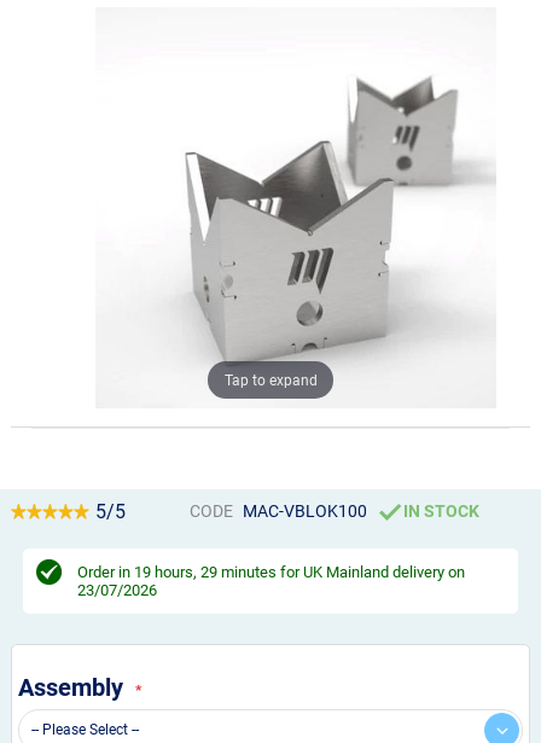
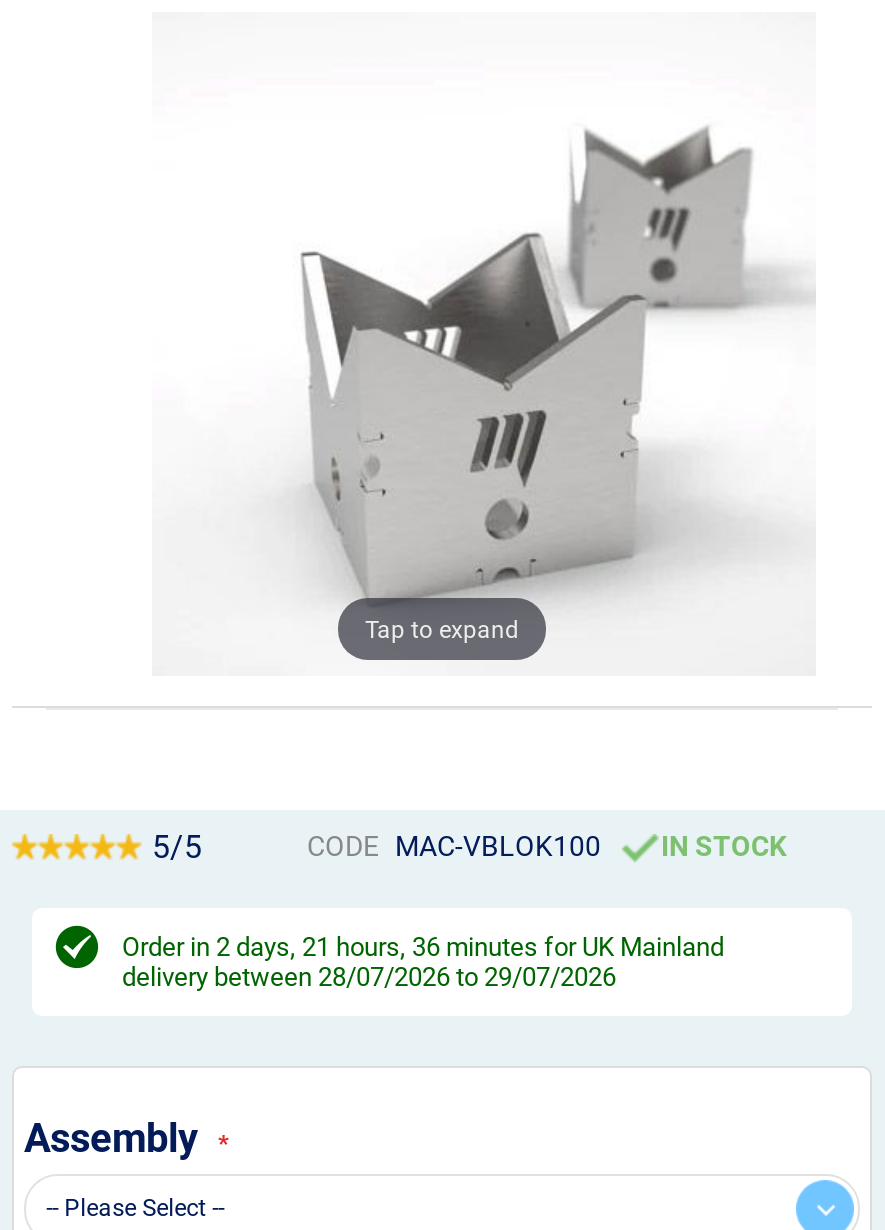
[77,563,465,599] Order in 19 hours, 29 minutes for UK Mainland delivery on | 23/07/2026 -> [122,932,724,992] Order in 2 days, 21 hours, 36 minutes for UK Mainland | delivery between 28/07/2026 to 29/07/2026

